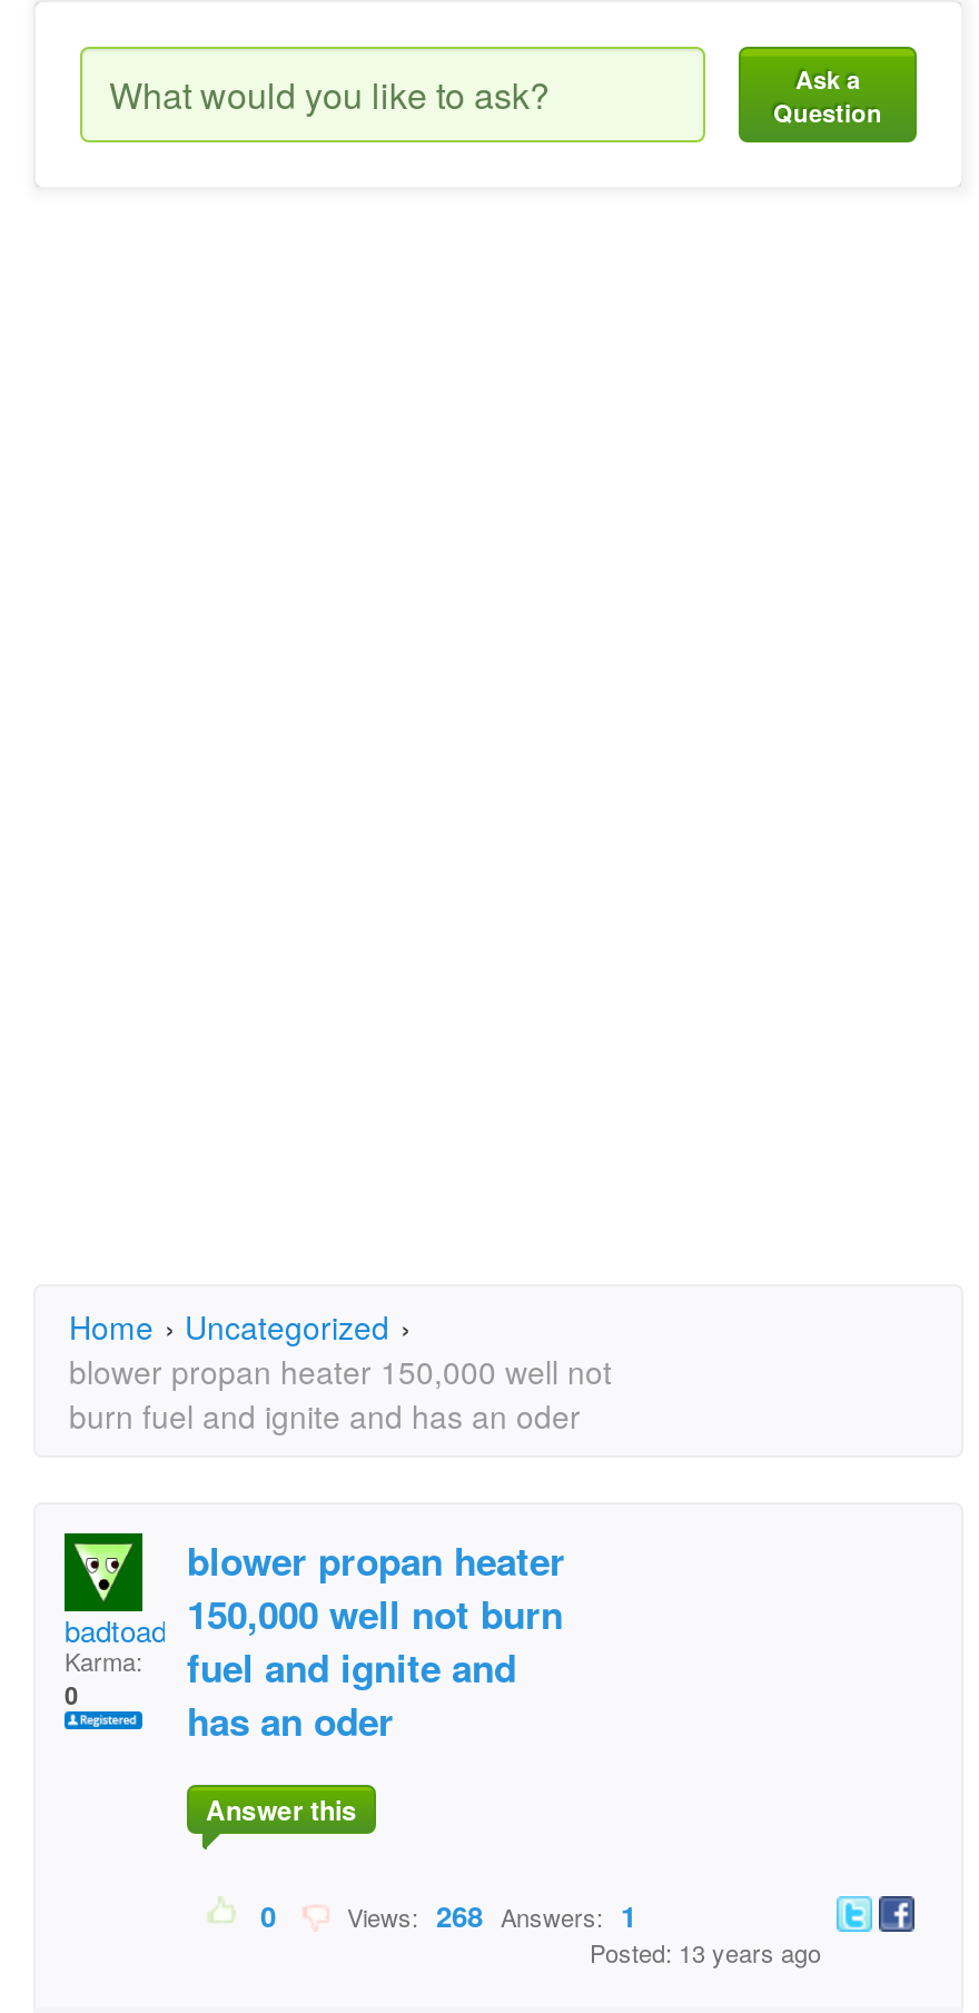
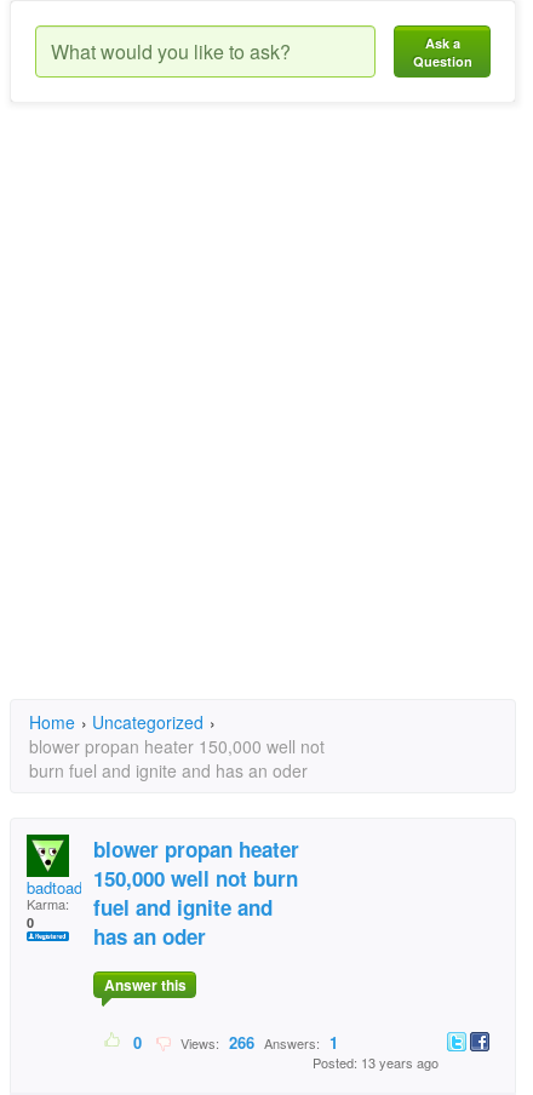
[334,1894,636,1936] Views: 268 Answers: 1 -> [173,1031,338,1054] Views: 266 Answers: 1

